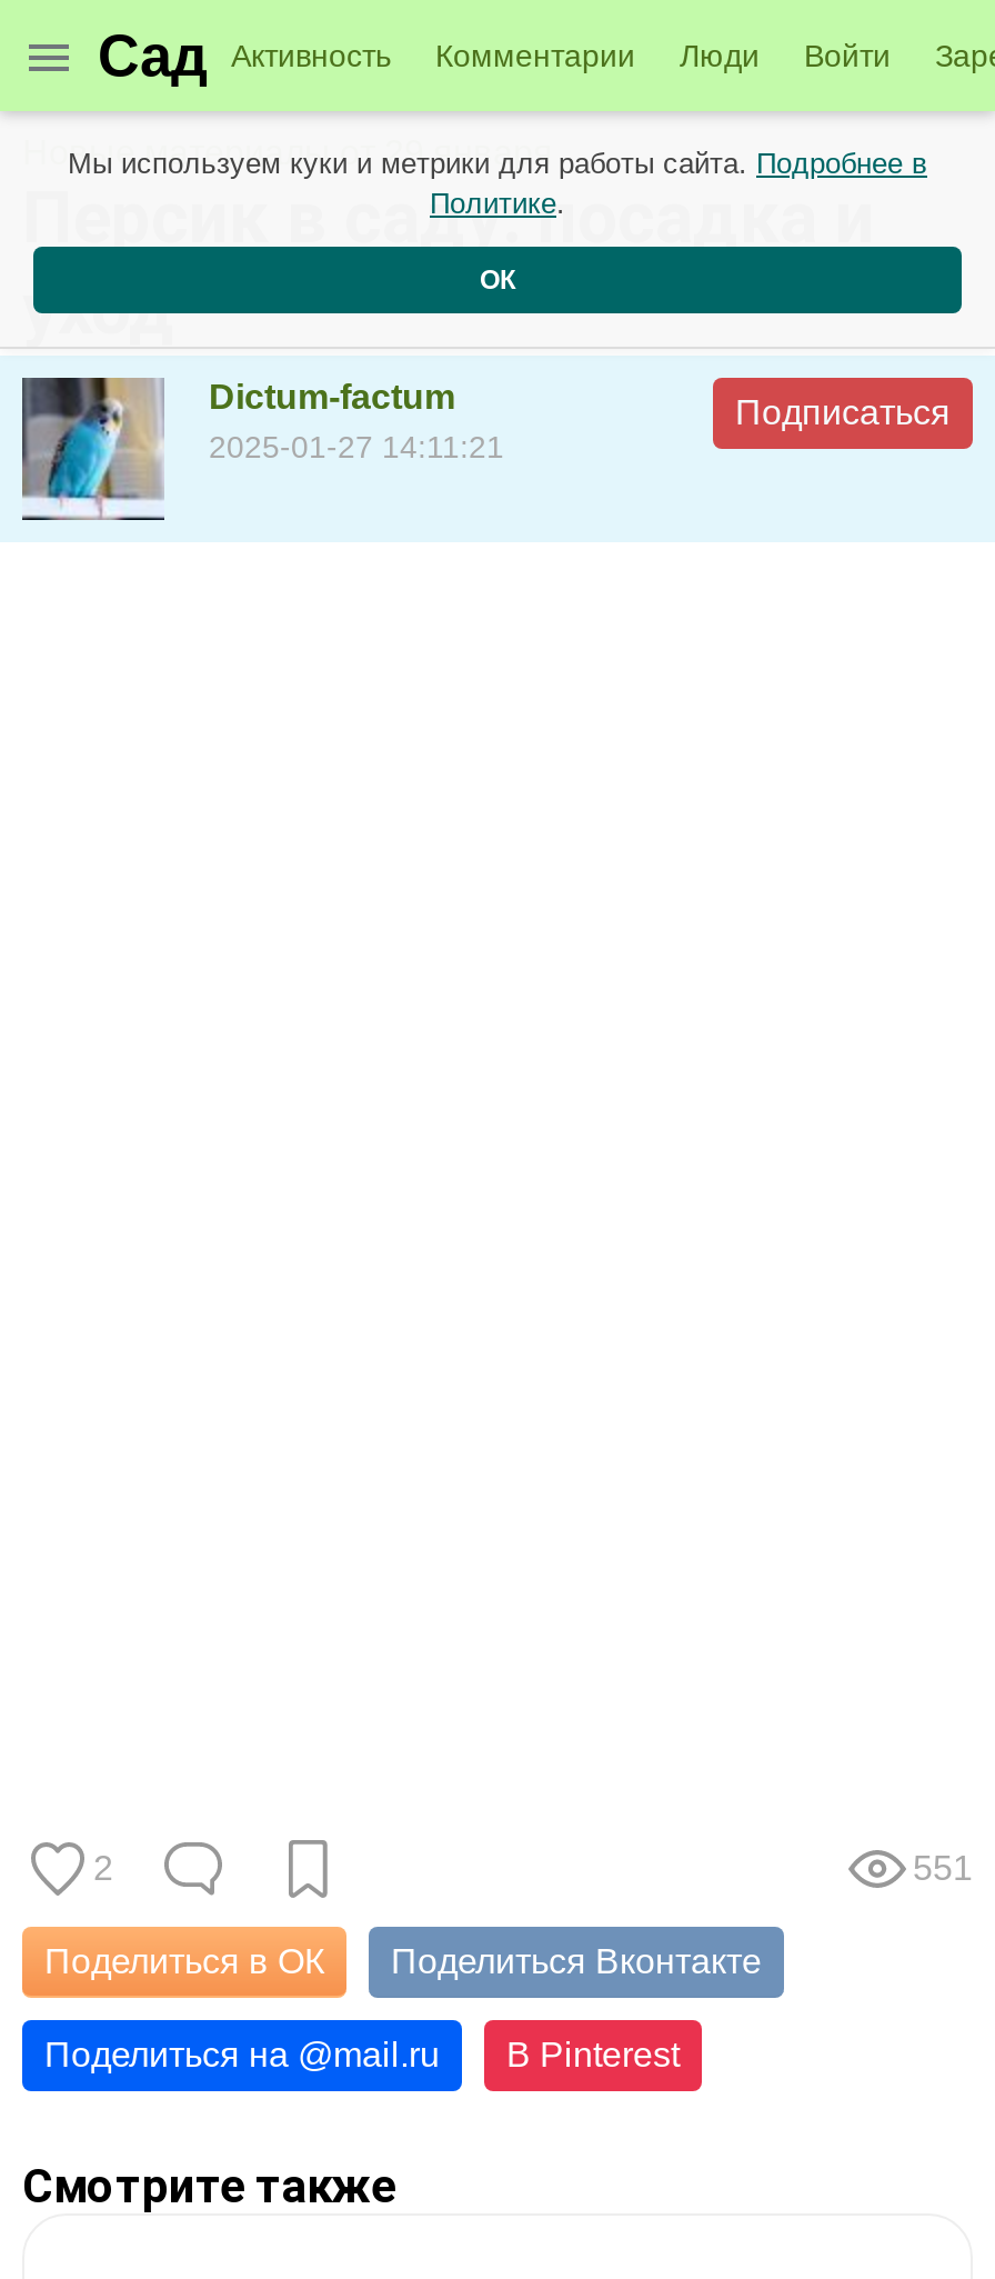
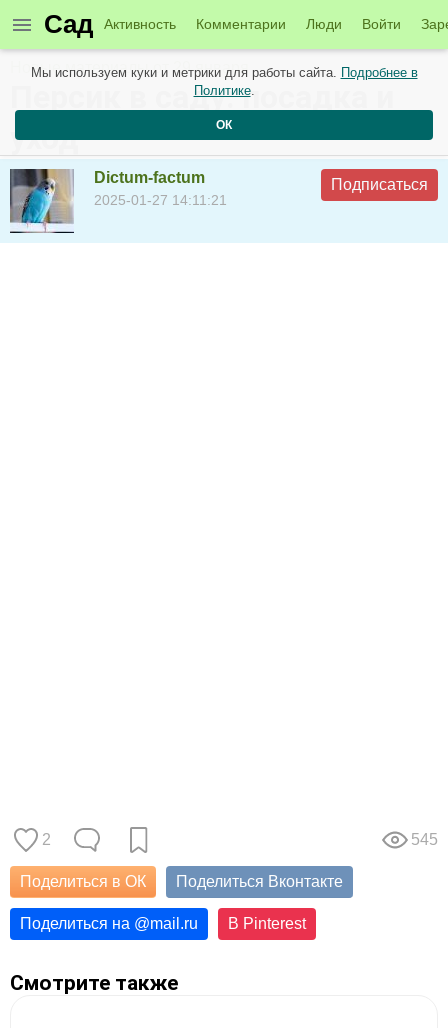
[913,1849,973,1886] 551 -> [411,831,438,848] 545

